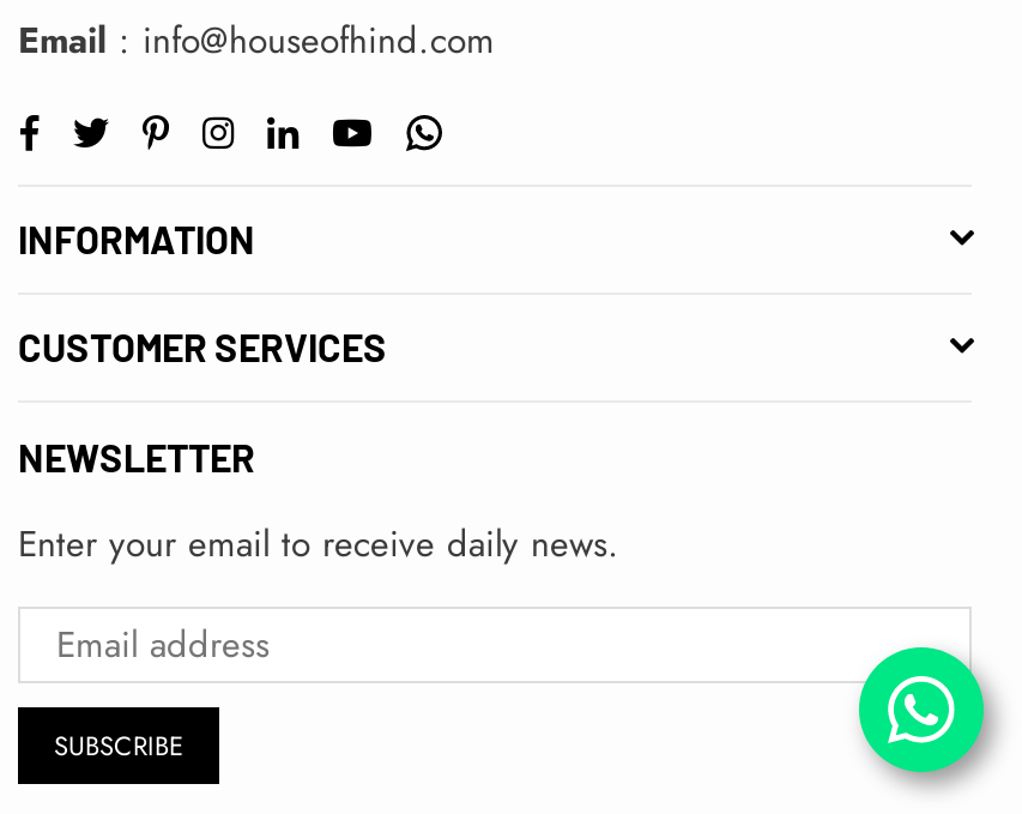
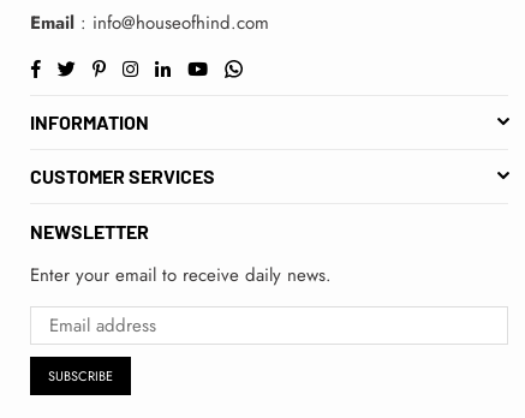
[857,645,998,789] [image] -> none

